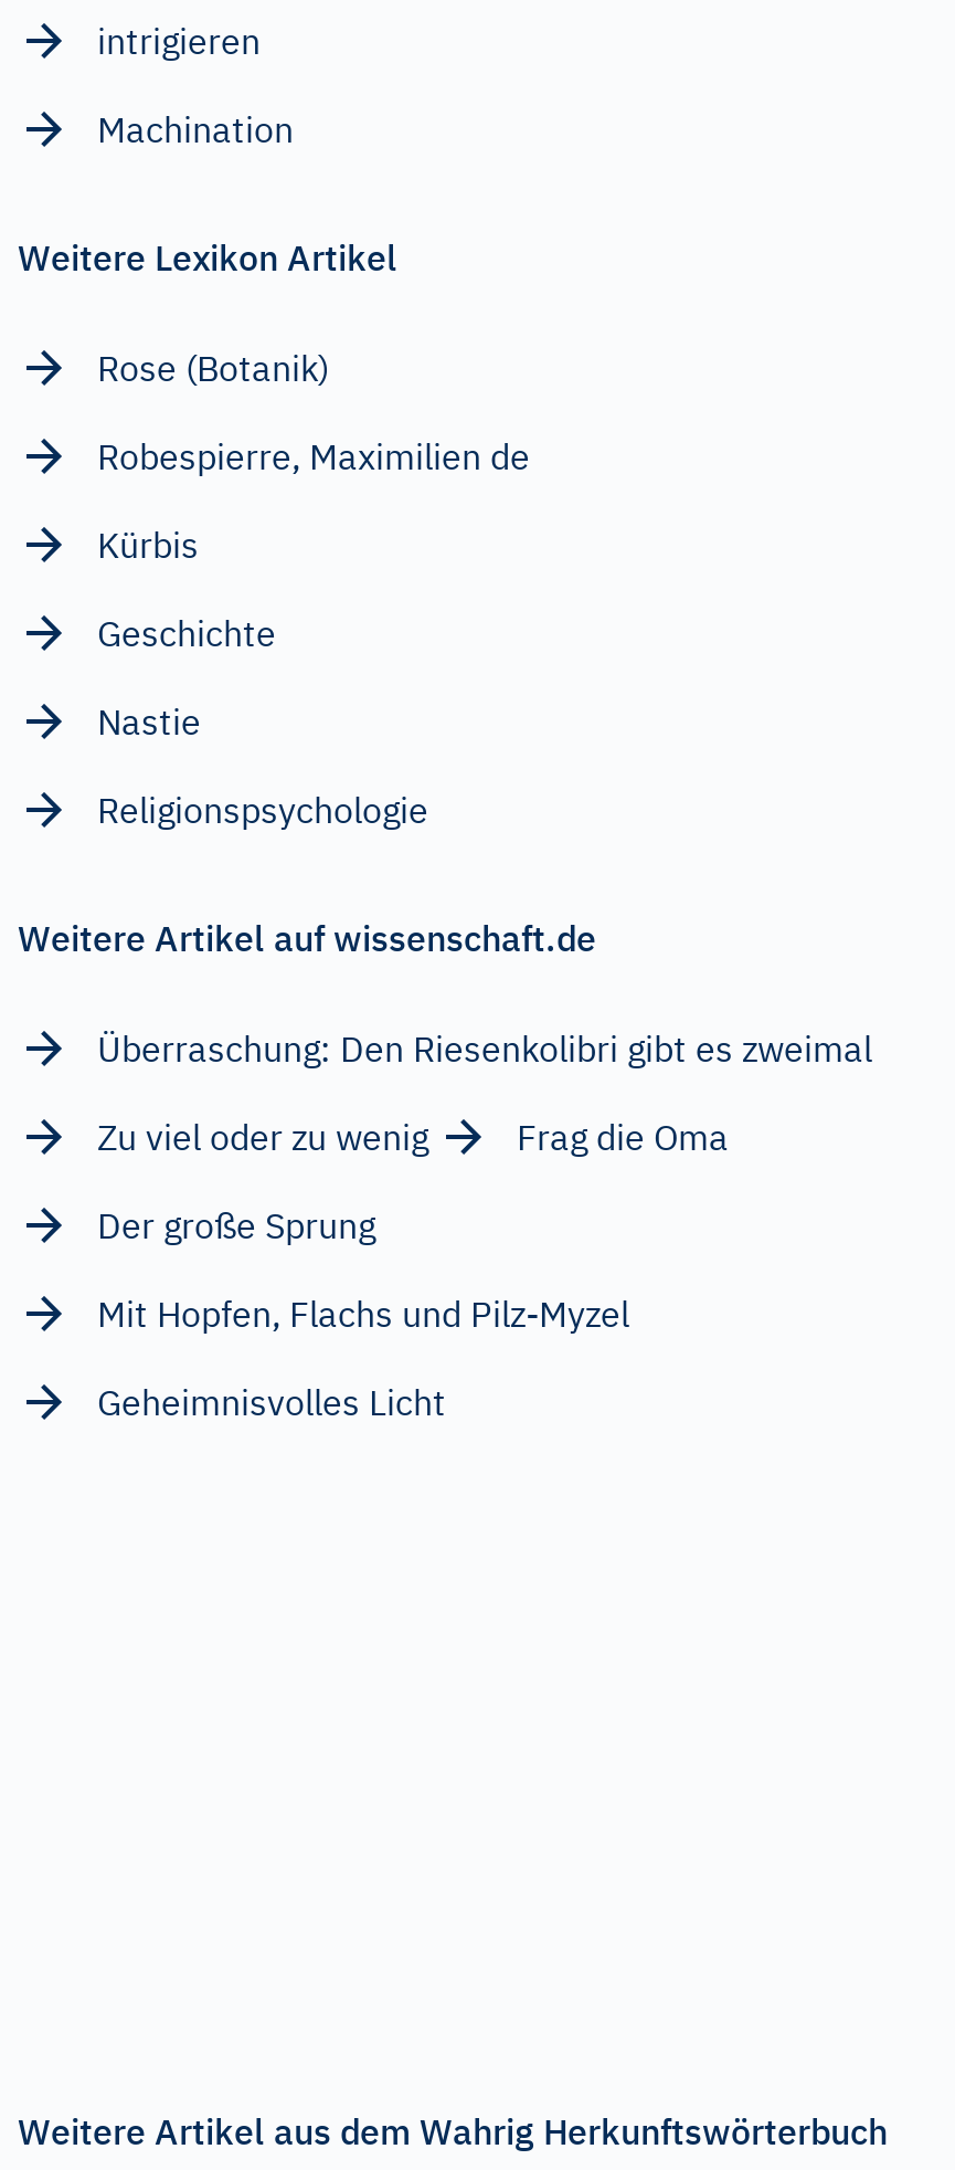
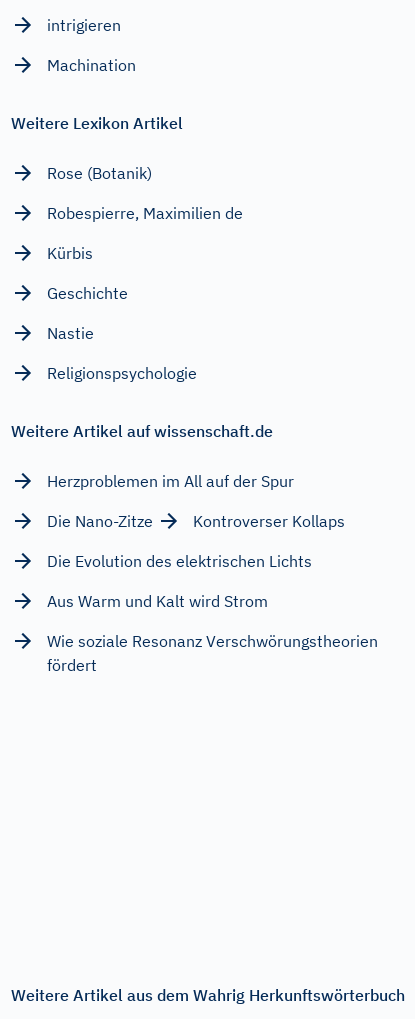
[97,1026,872,1070] Überraschung: Den Riesenkolibri gibt es zweimal -> [47,471,294,491] Herzproblemen im All auf der Spur
[97,1115,729,1159] Zu viel oder zu wenig | Frag die Oma -> [47,511,345,531] Die Nano-Zitze | Kontroverser Kollaps
[97,1203,375,1247] Der große Sprung -> [47,551,312,571] Die Evolution des elektrischen Lichts
[97,1291,629,1336] Mit Hopfen, Flachs und Pilz-Myzel -> [47,591,268,611] Aus Warm und Kalt wird Strom
[97,1380,446,1424] Geheimnisvolles Licht -> [47,631,378,675] Wie soziale Resonanz Verschwörungstheorien | fördert

